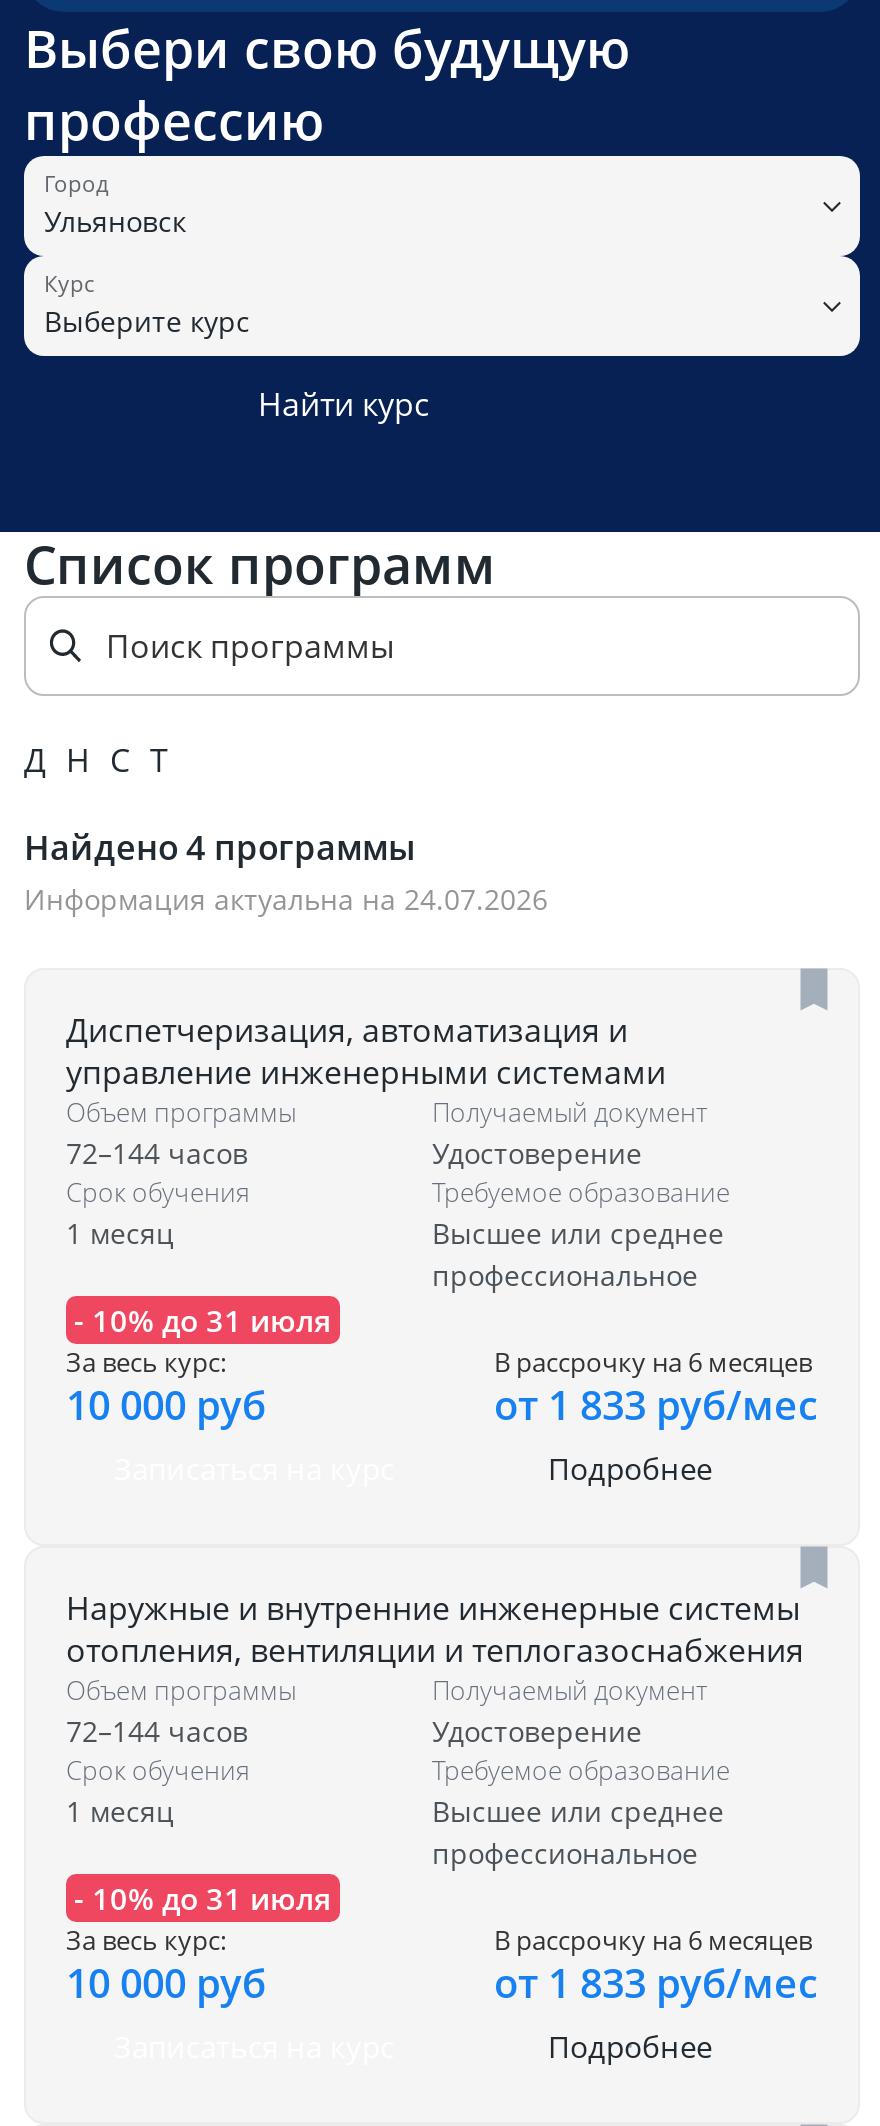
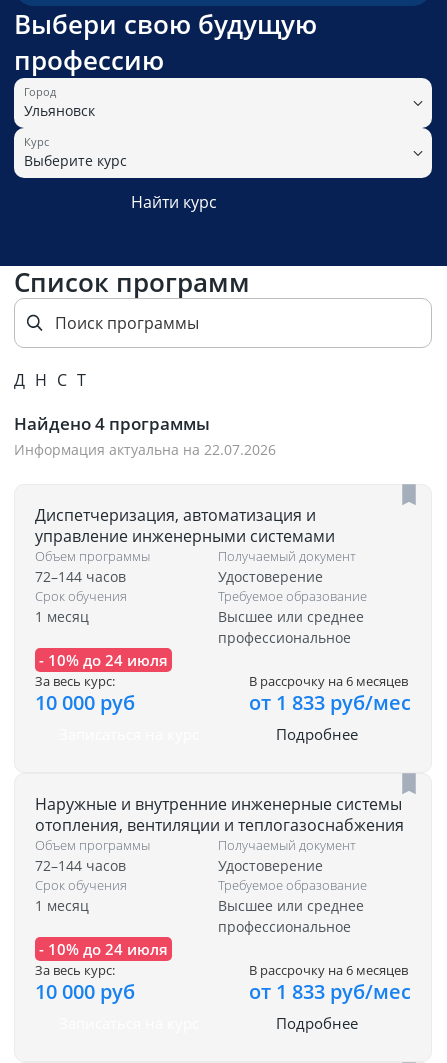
[24,881,548,919] Информация актуальна на 24.07.2026 -> [14,440,276,459] Информация актуальна на 22.07.2026
[74,1301,332,1341] - 10% до 31 июля -> [39,650,168,670] - 10% до 24 июля
[74,1879,332,1919] - 10% до 31 июля -> [39,939,168,959] - 10% до 24 июля

